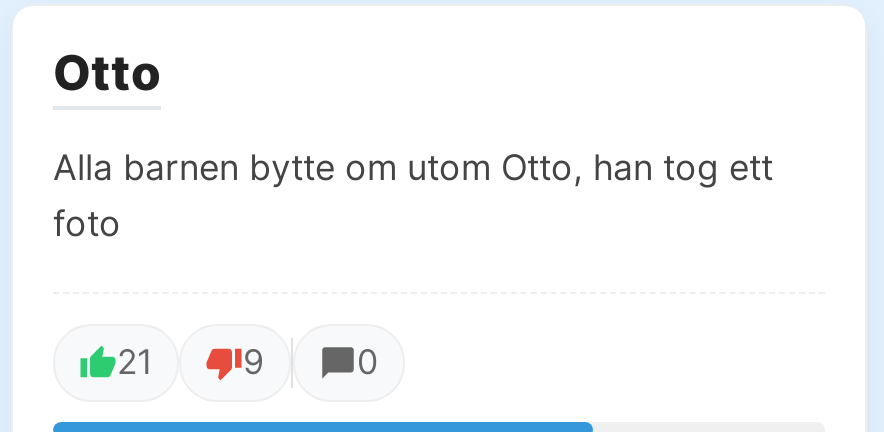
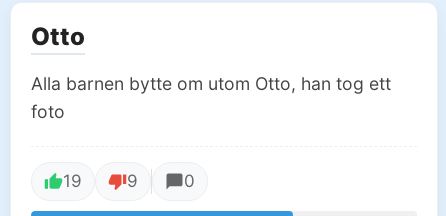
[117,342,153,382] 21 -> [63,171,82,191] 19

